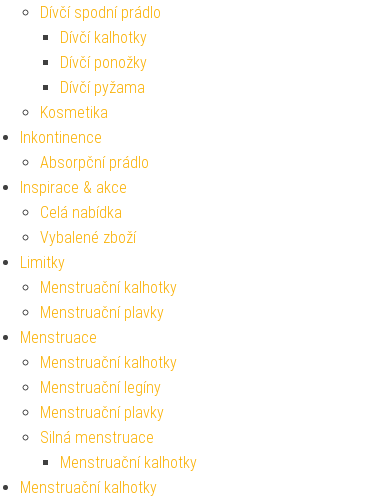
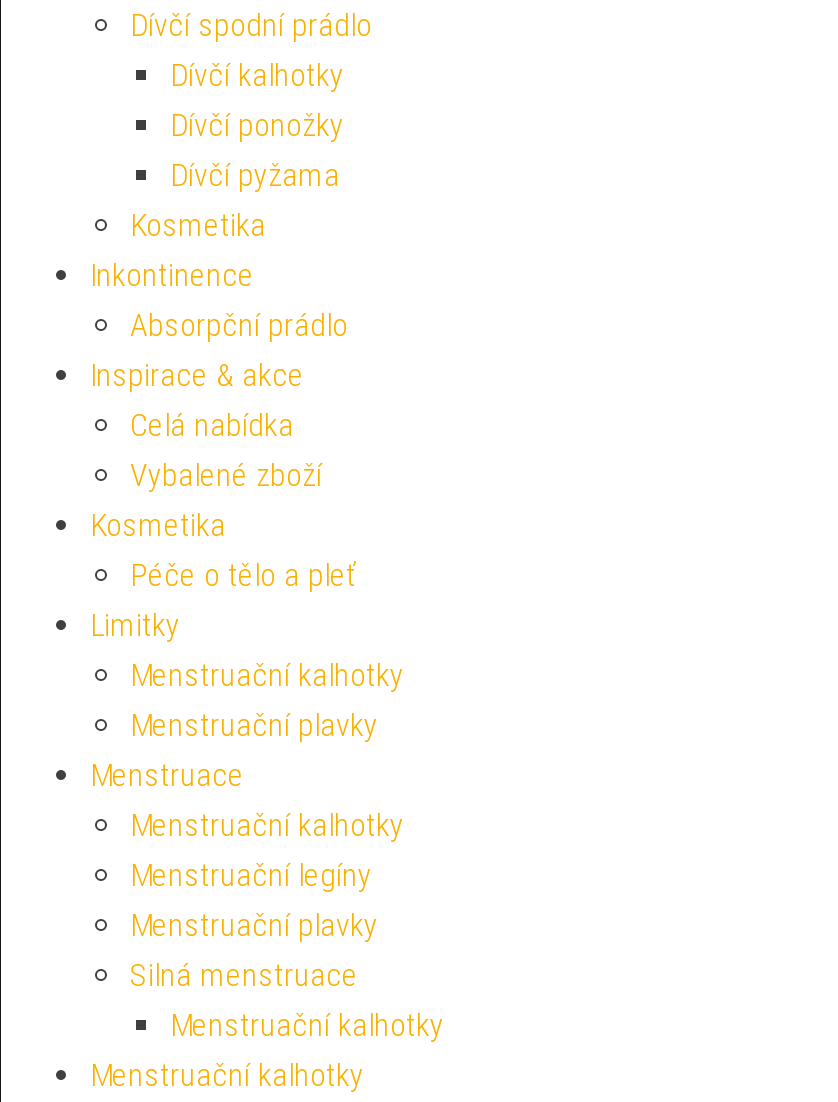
none -> [90,507,356,595] Kosmetika | Péče o tělo a pleť

